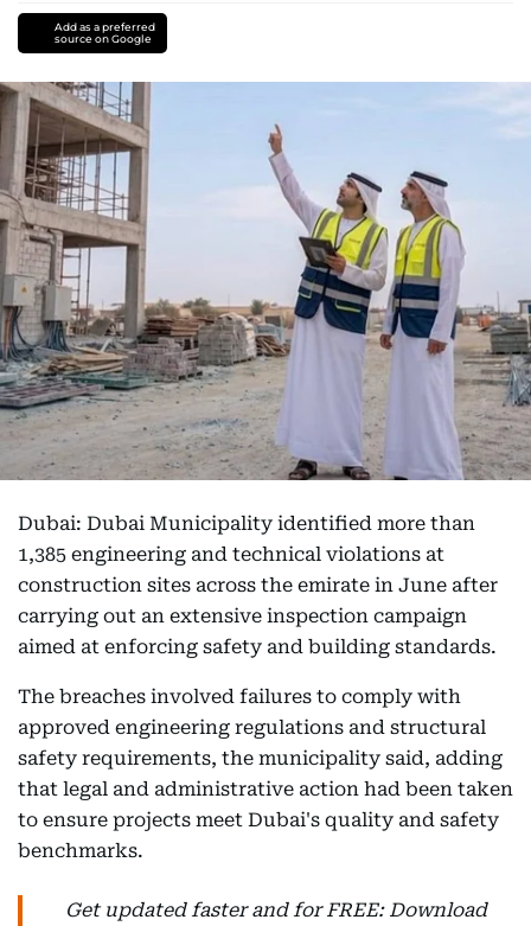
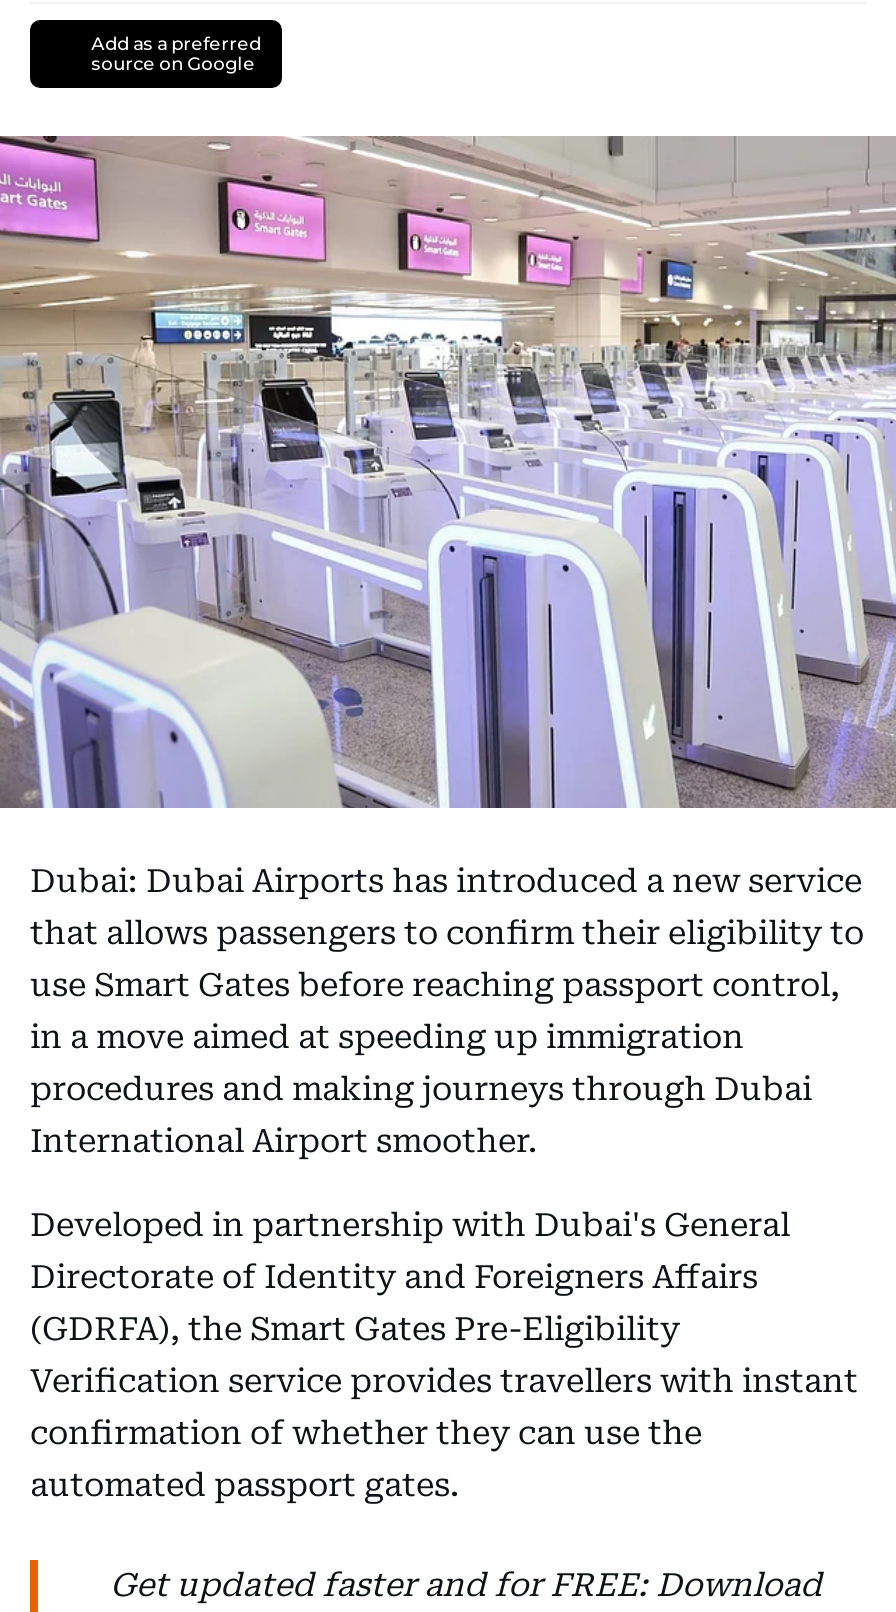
[4,82,527,658] [image] | Dubai: Dubai Municipality identified more than | 1,385 engineering and technical violations at | construction sites across the emirate in June after | carrying out an extensive inspection campaign | aimed at enforcing safety and building standards. -> [6,134,890,1160] [image] | Dubai: Dubai Airports has introduced a new service | that allows passengers to confirm their eligibility to | use Smart Gates before reaching passport control, | in a move aimed at speeding up immigration | procedures and making journeys through Dubai | International Airport smoother.
[18,686,513,862] The breaches involved failures to comply with | approved engineering regulations and structural | safety requirements, the municipality said, adding | that legal and administrative action had been taken | to ensure projects meet Dubai's quality and safety | benchmarks. -> [30,1206,858,1504] Developed in partnership with Dubai's General | Directorate of Identity and Foreigners Affairs | (GDRFA), the Smart Gates Pre-Eligibility | Verification service provides travellers with instant | confirmation of whether they can use the | automated passport gates.

